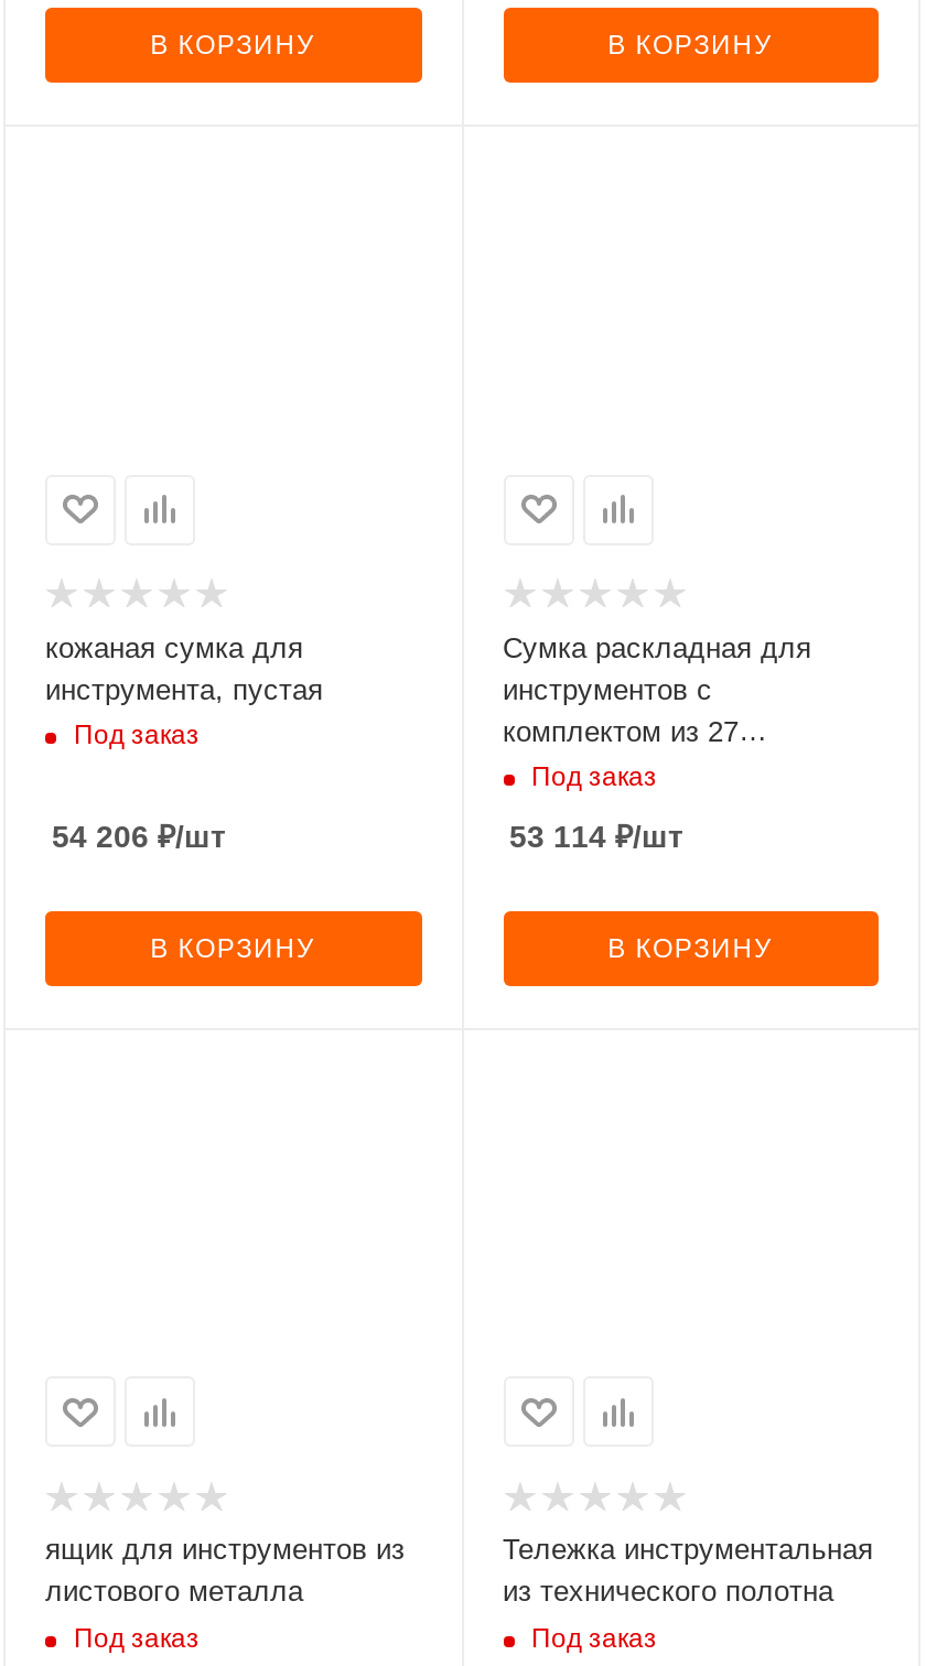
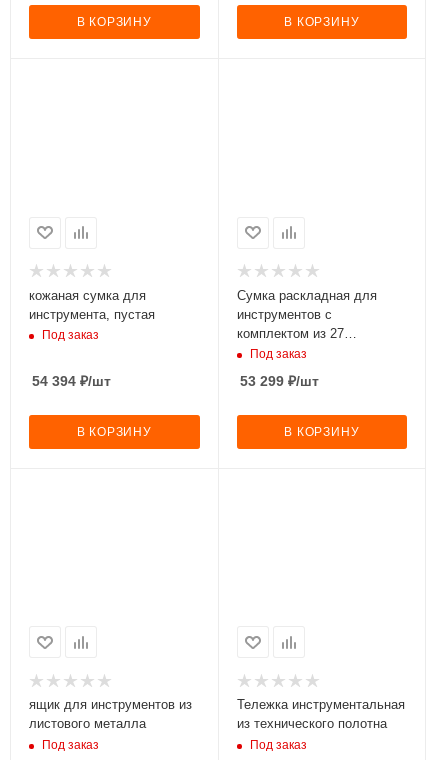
[52,818,226,853] 54 206 ₽/шт -> [32,372,111,388] 54 394 ₽/шт
[509,818,683,853] 53 114 ₽/шт -> [239,372,318,388] 53 299 ₽/шт

